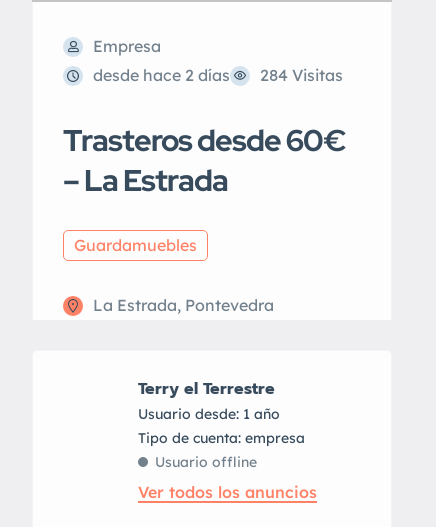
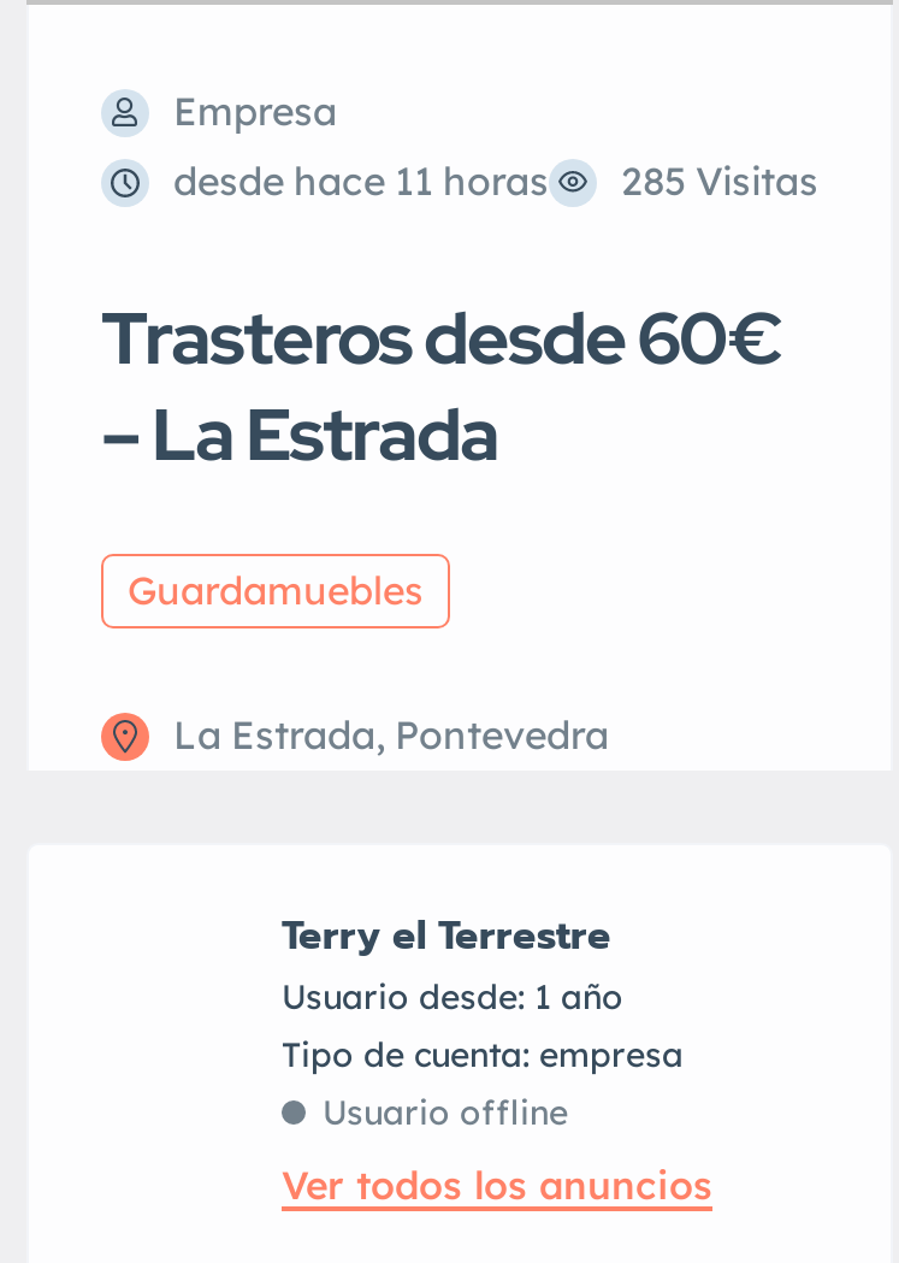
[93,65,230,85] desde hace 2 días -> [173,157,549,205] desde hace 11 horas
[260,65,343,85] 284 Visitas -> [621,157,818,205] 285 Visitas

